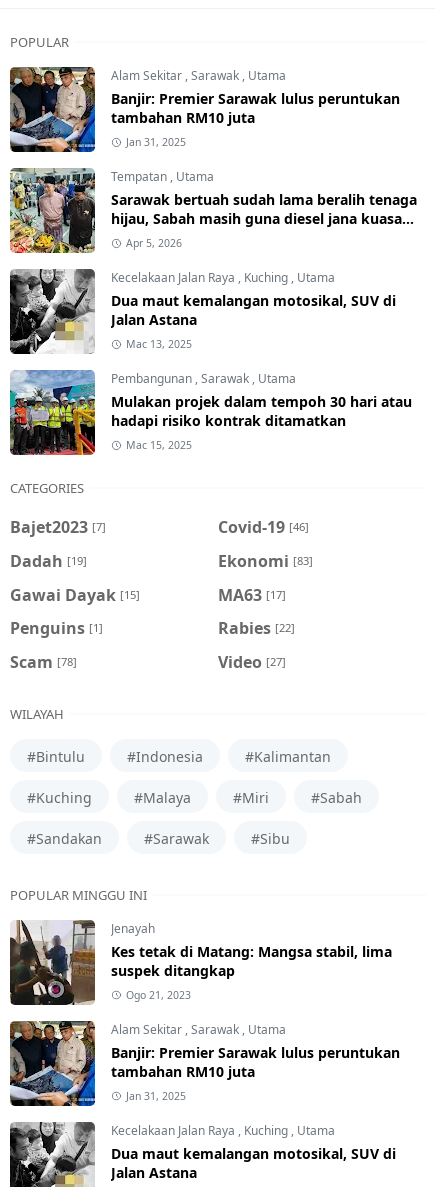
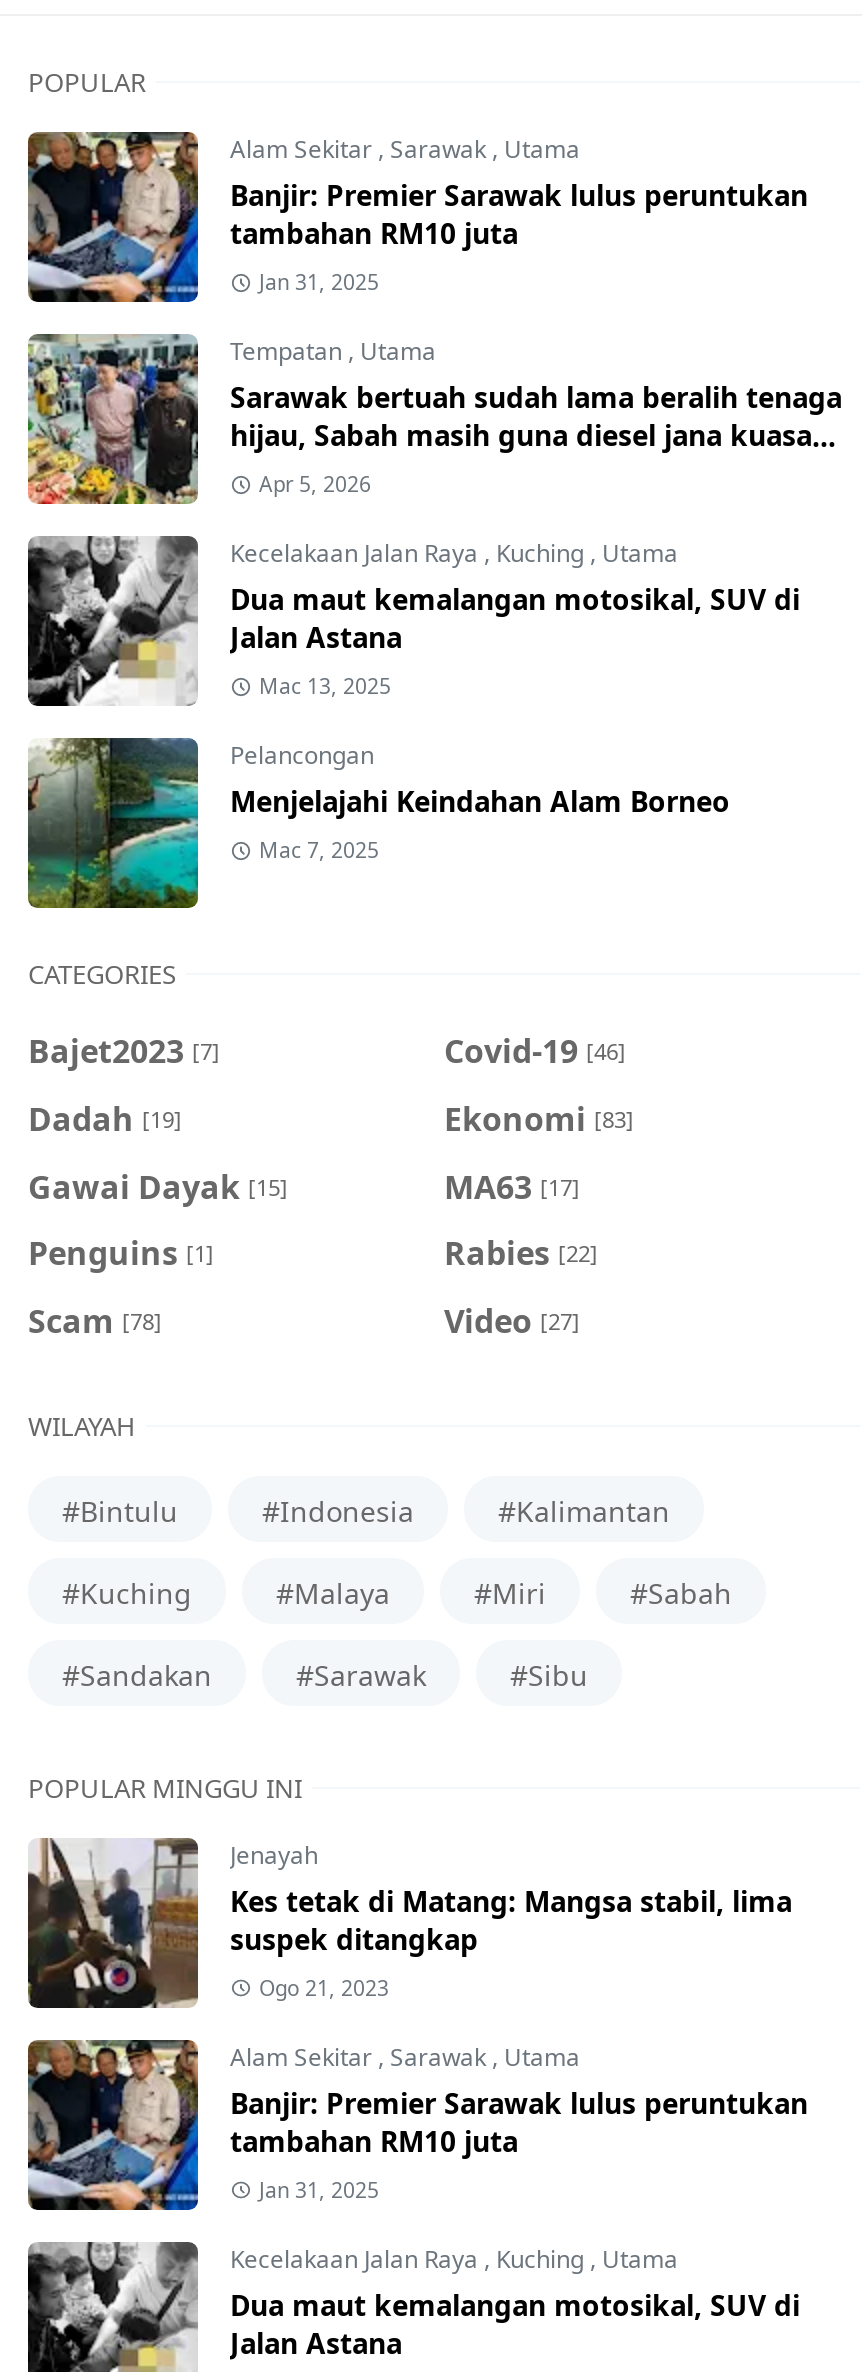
[9,369,412,456] [image] | Pembangunan, Sarawak, Utama | Mulakan projek dalam tempoh 30 hari atau | hadapi risiko kontrak ditamatkan | Mac 15, 2025 -> [26,736,730,910] [image] | Pelancongan | Menjelajahi Keindahan Alam Borneo | Mac 7, 2025

